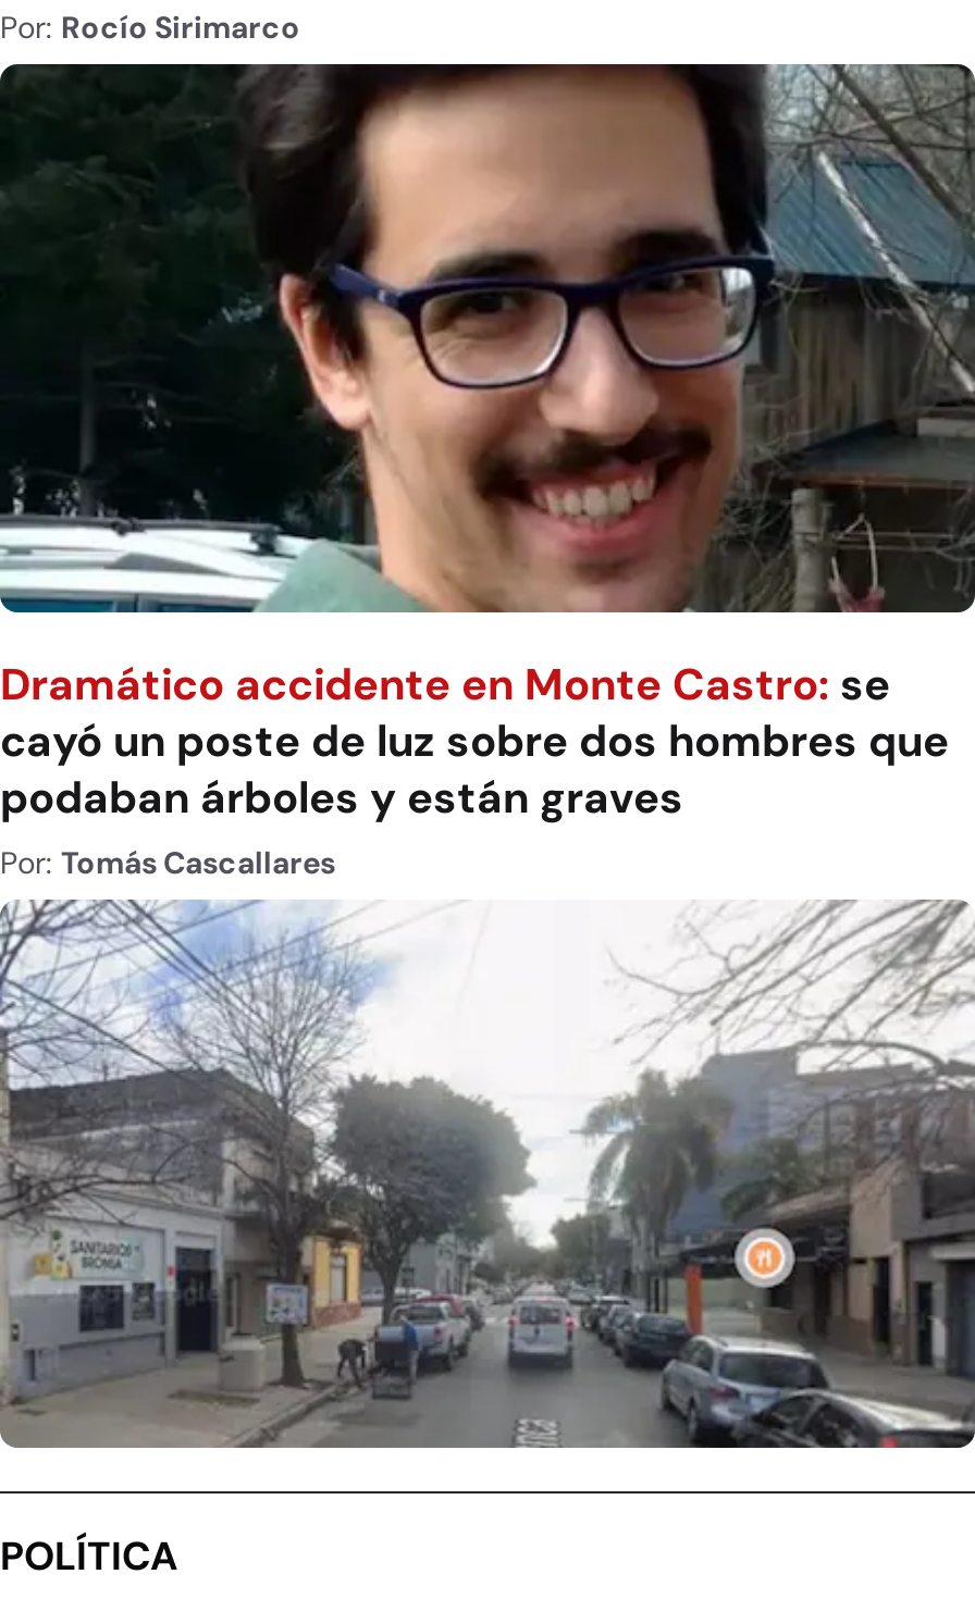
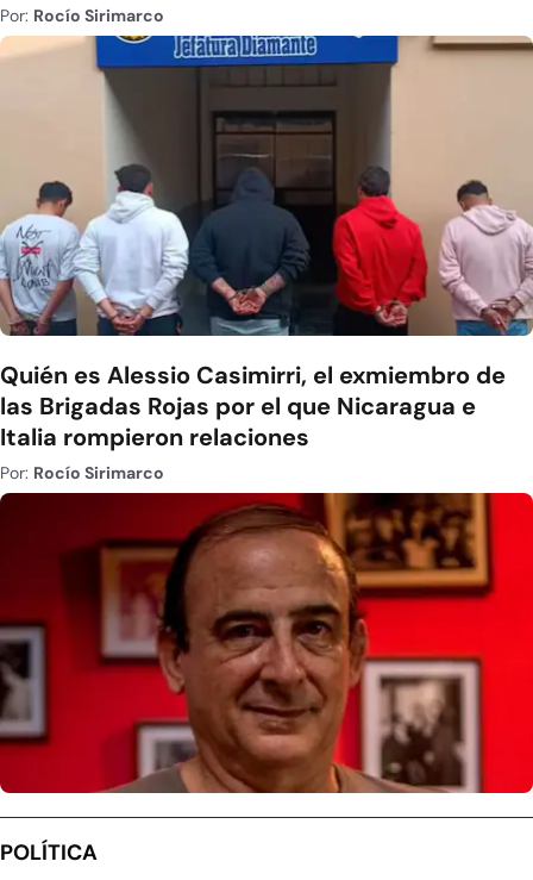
[0,61,968,883] [image] | Dramático accidente en Monte Castro: se | cayó un poste de luz sobre dos hombres que | podaban árboles y están graves | Por: Tomás Cascallares -> [0,35,529,483] [image] | Quién es Alessio Casimirri, el exmiembro de | las Brigadas Rojas por el que Nicaragua e | Italia rompieron relaciones | Por: Rocío Sirimarco
[7,898,968,1451] [image] -> [4,492,529,794] [image]

